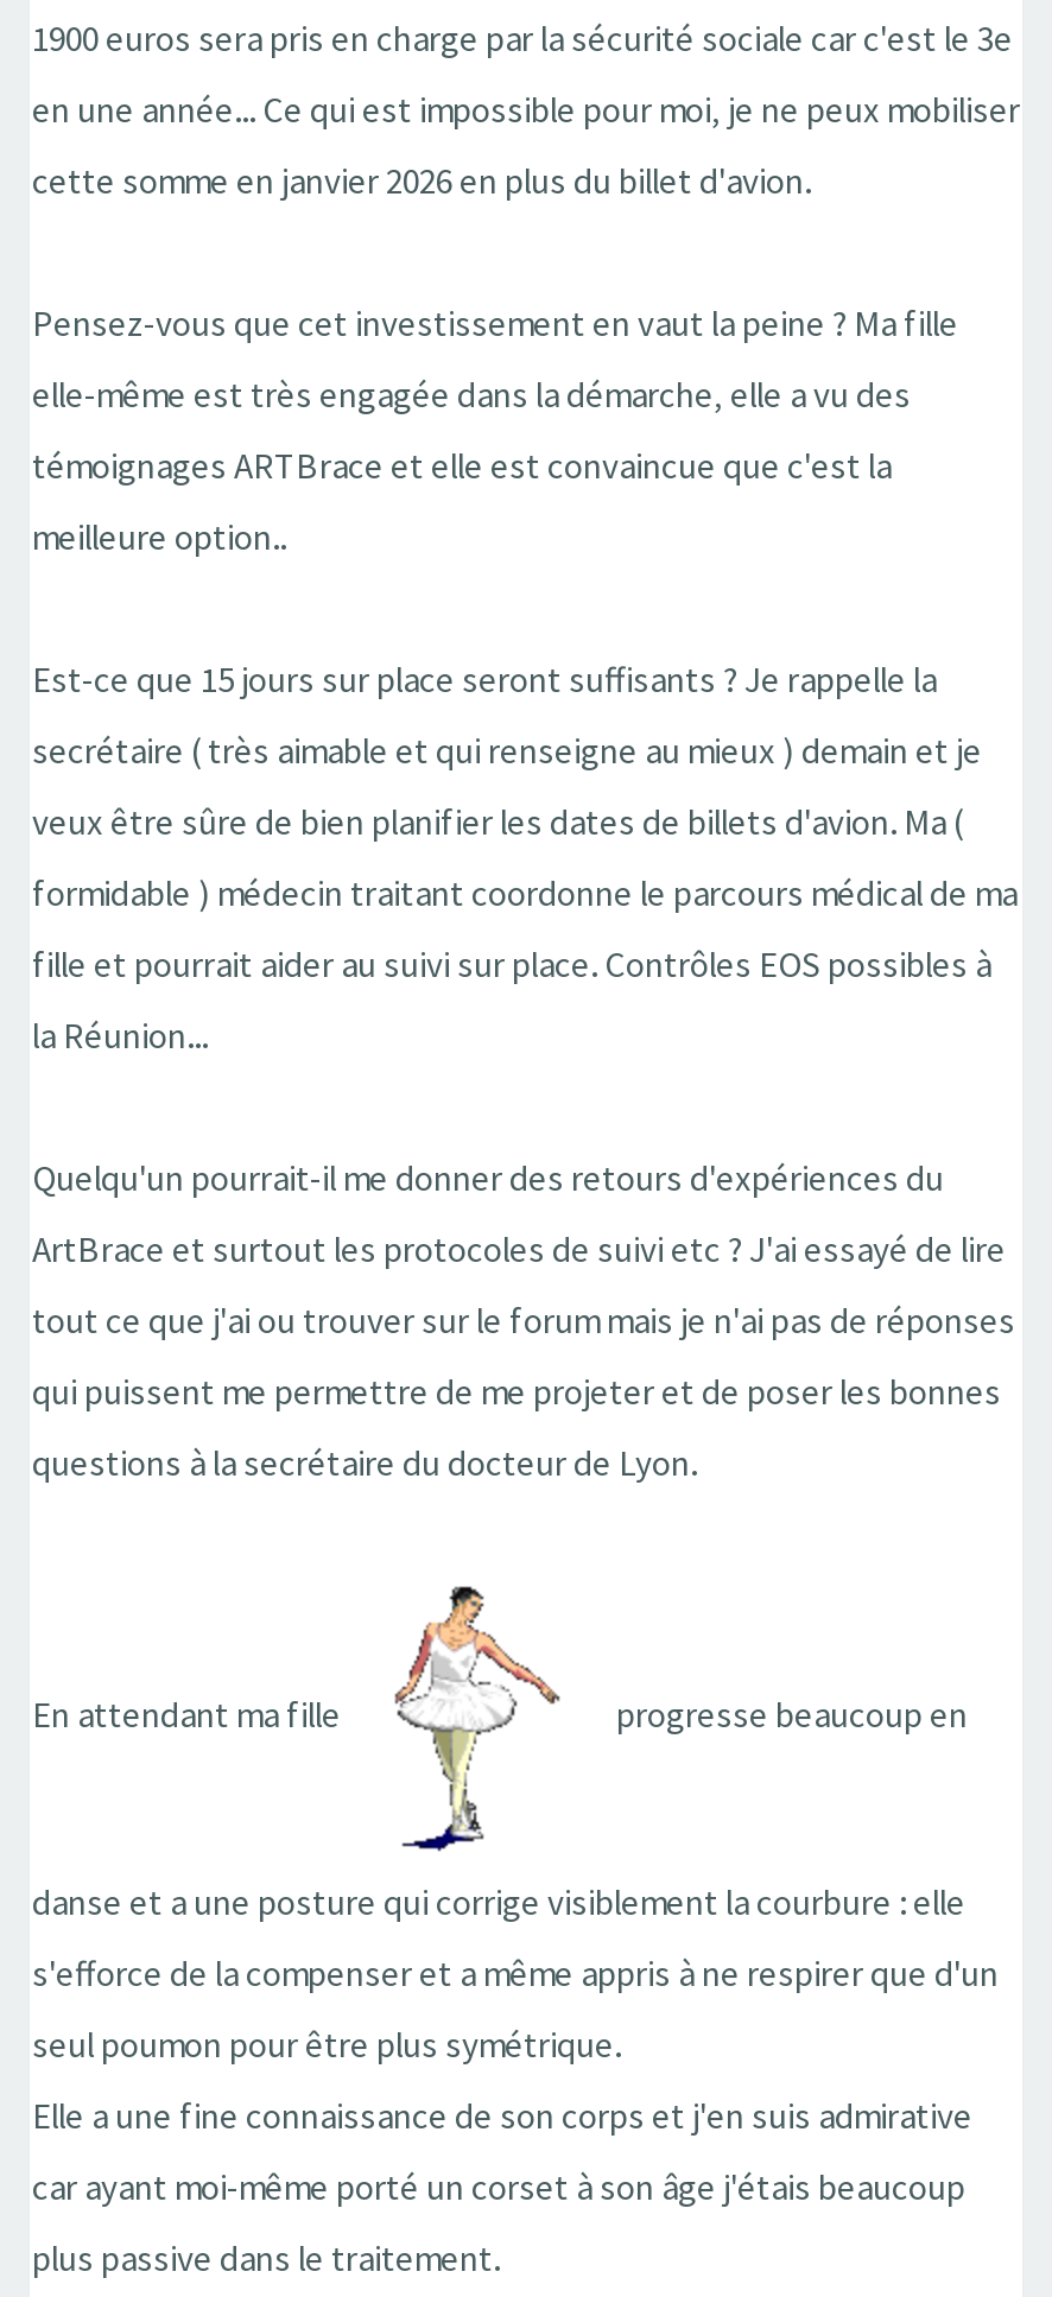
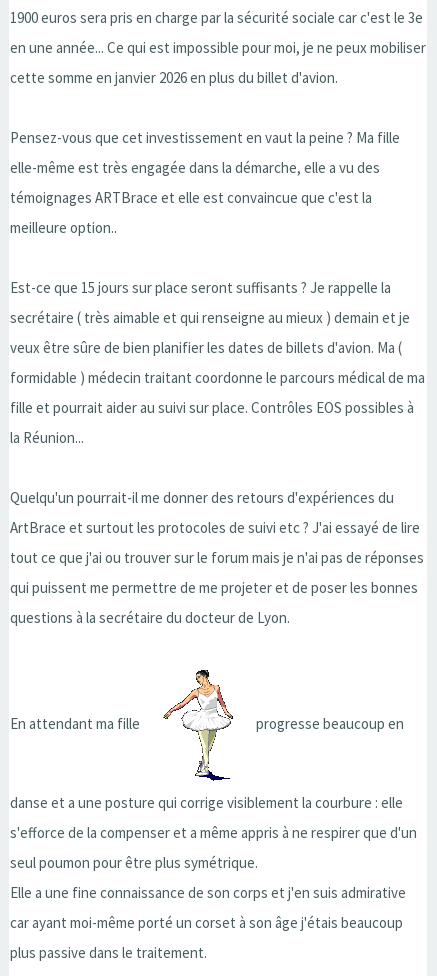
[393,1582,562,1853] [image] -> [162,668,234,782] [image]

